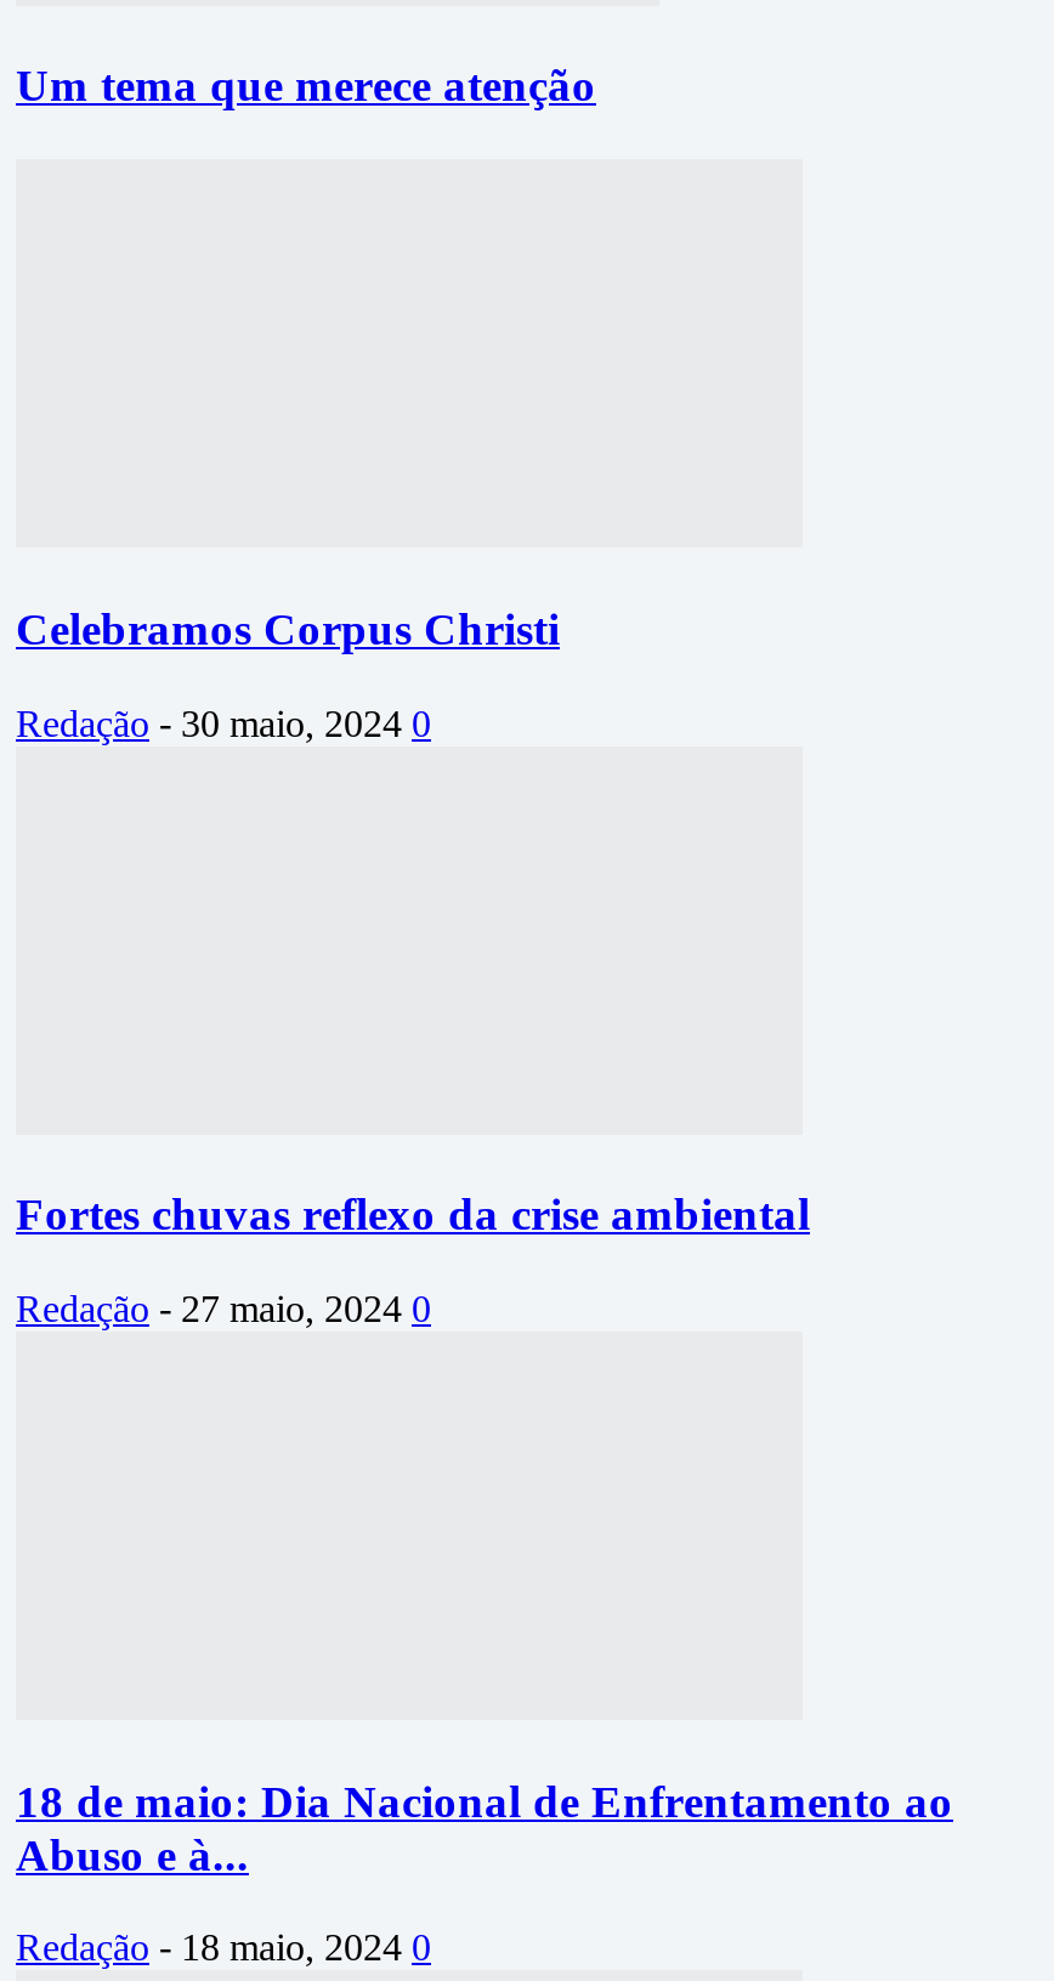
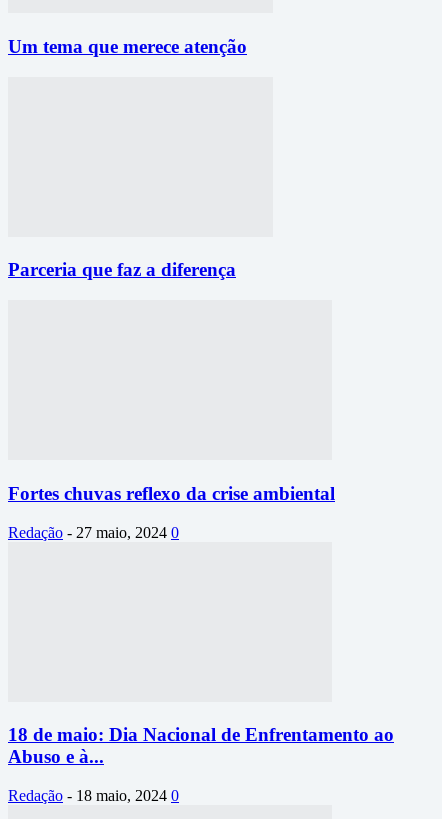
[16,603,560,743] Celebramos Corpus Christi | Redação - 30 maio, 2024 0 -> [8,259,236,280] Parceria que faz a diferença

